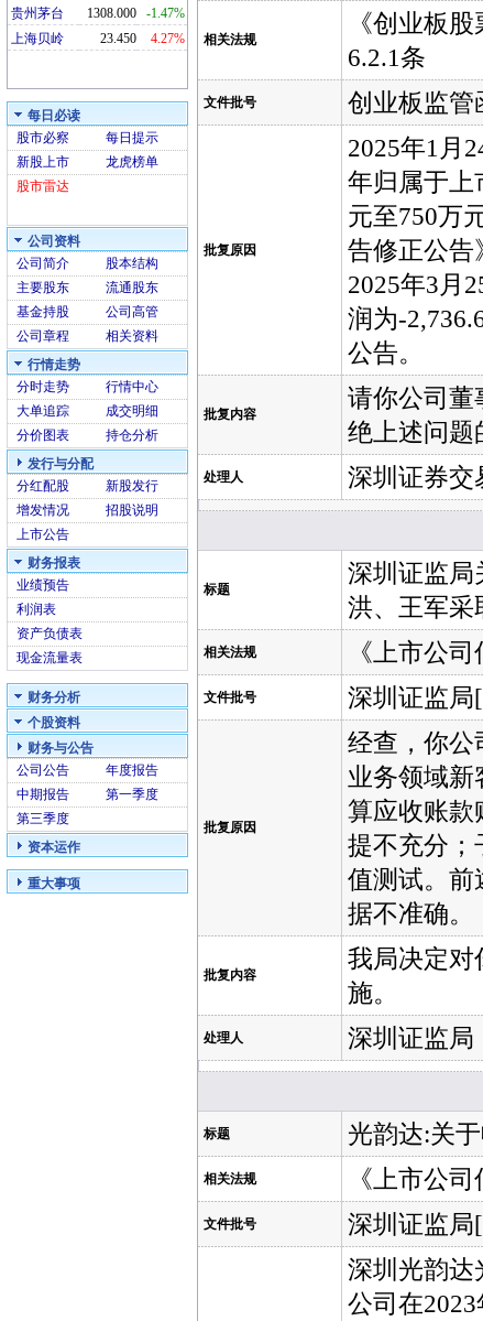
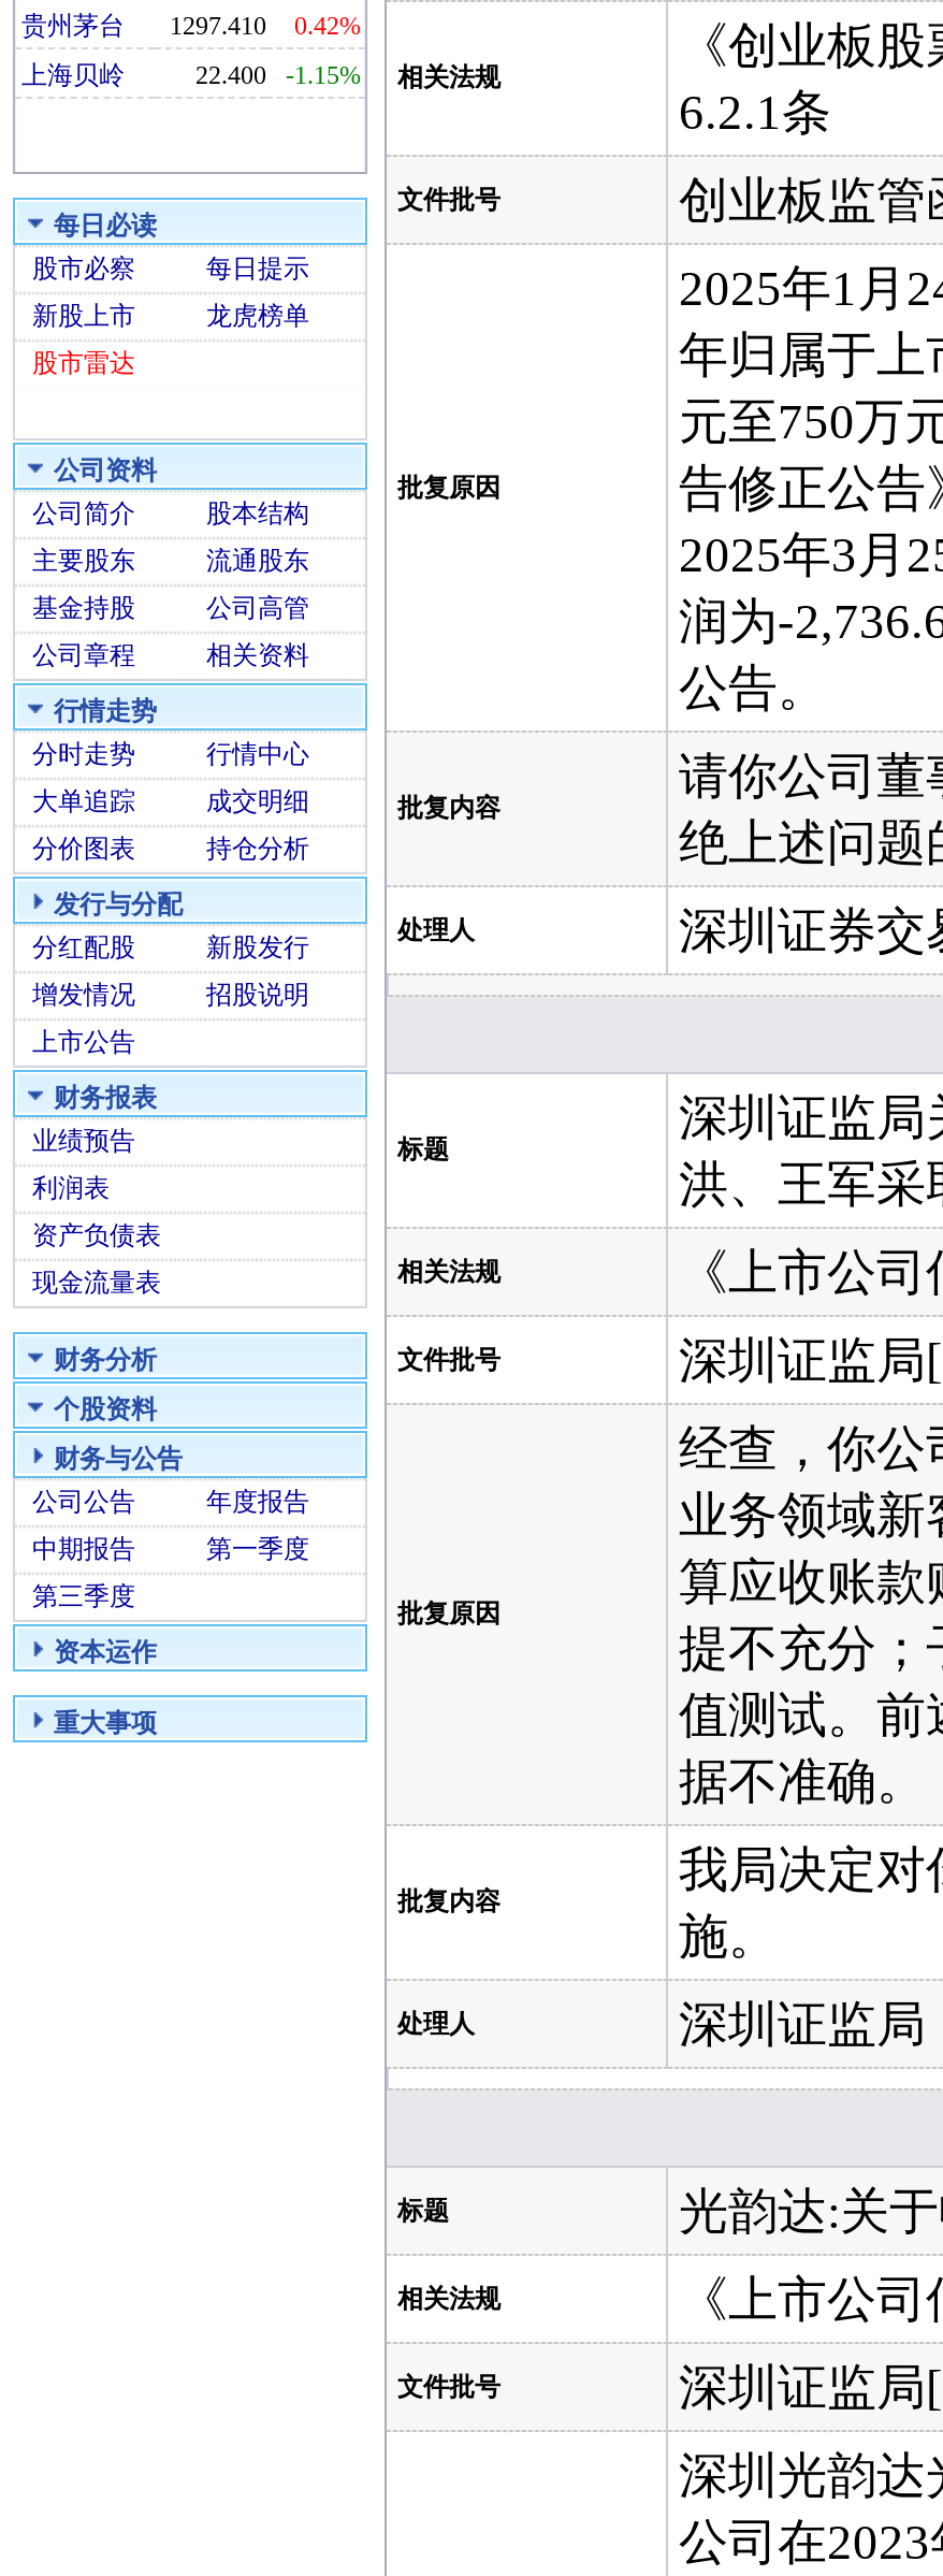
[87,6,136,21] 1308.000 -> [170,11,266,41] 1297.410
[146,6,185,21] -1.47% -> [294,11,361,41] 0.42%
[100,31,136,46] 23.450 -> [195,60,266,90] 22.400
[151,31,185,46] 4.27% -> [286,60,361,90] -1.15%

